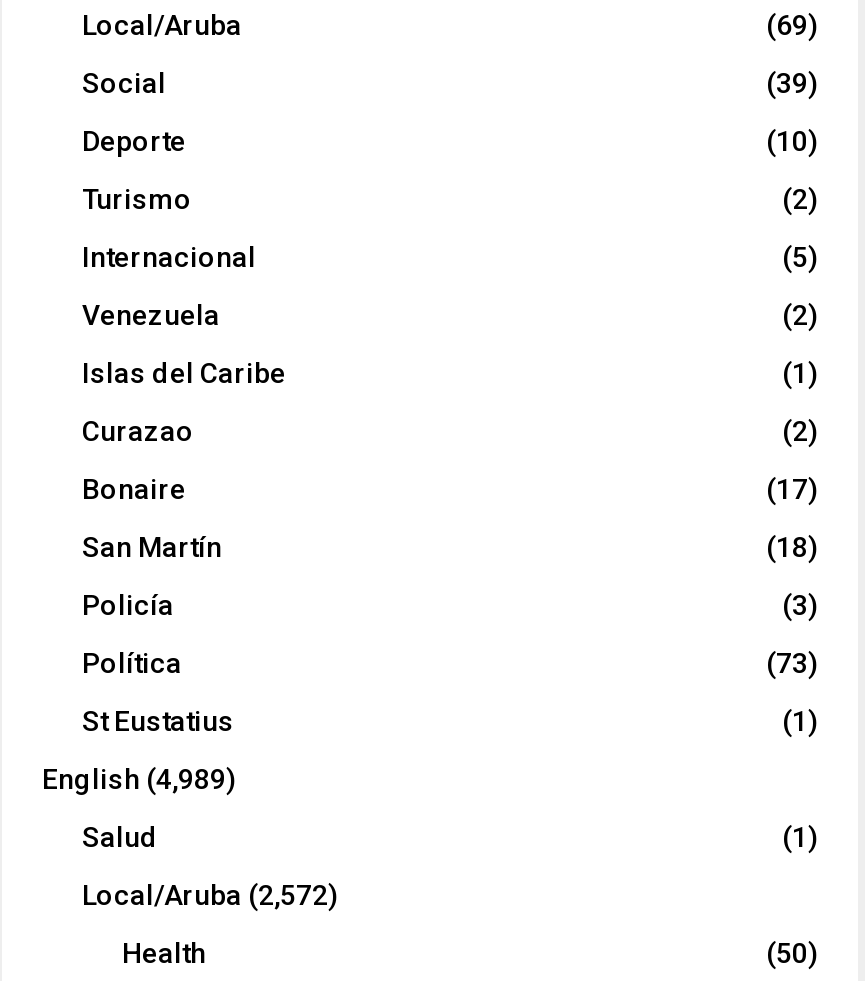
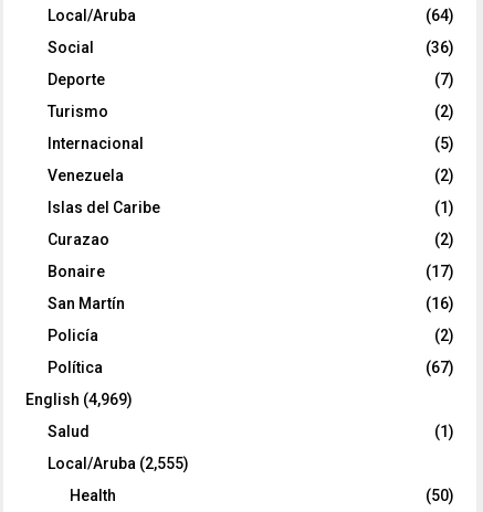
[766,9,818,41] (69) -> [426,7,454,24] (64)
[766,67,818,99] (39) -> [426,39,454,56] (36)
[766,125,818,157] (10) -> [434,71,454,88] (7)
[766,531,818,563] (18) -> [426,295,454,312] (16)
[782,589,818,621] (3) -> [434,327,454,344] (2)
[42,647,818,795] (73) | St Eustatius | (1) | English (4,989) -> [25,359,454,408] (67) | English (4,969)
[82,879,338,911] Local/Aruba (2,572) -> [48,455,189,472] Local/Aruba (2,555)

